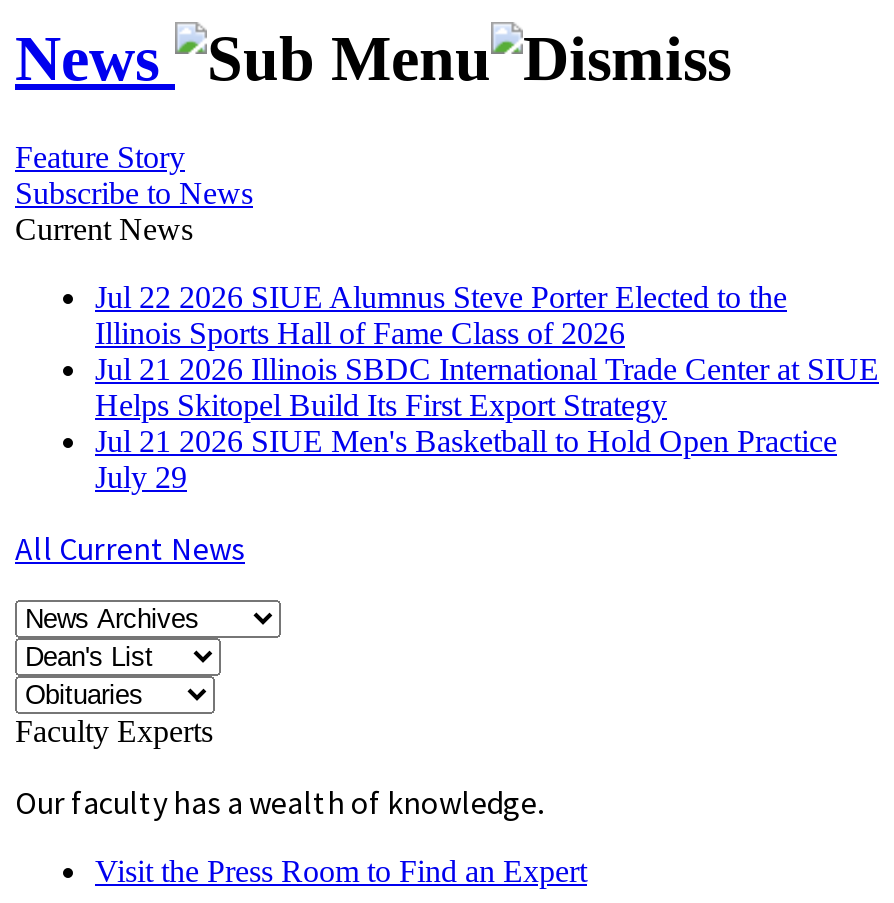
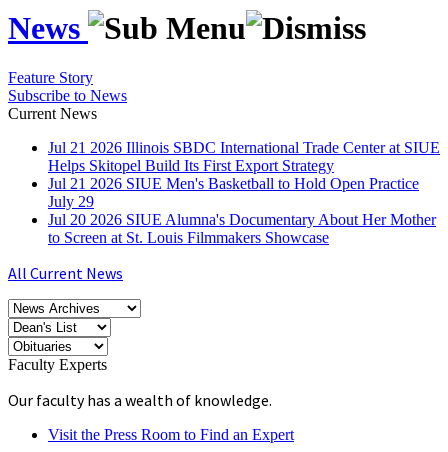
[95,280,787,350] Jul 22 2026 SIUE Alumnus Steve Porter Elected to the | Illinois Sports Hall of Fame Class of 2026 -> none
moved [95,352,879,494] -> [48,139,440,210]: Jul 21 2026 Illinois SBDC International Trade Center at SIUE | Helps Skitopel Build Its First Export Strategy | Jul 21 2026 SIUE Men's Basketball to Hold Open Practice | July 29
none -> [48,211,436,246] Jul 20 2026 SIUE Alumna's Documentary About Her Mother | to Screen at St. Louis Filmmakers Showcase

